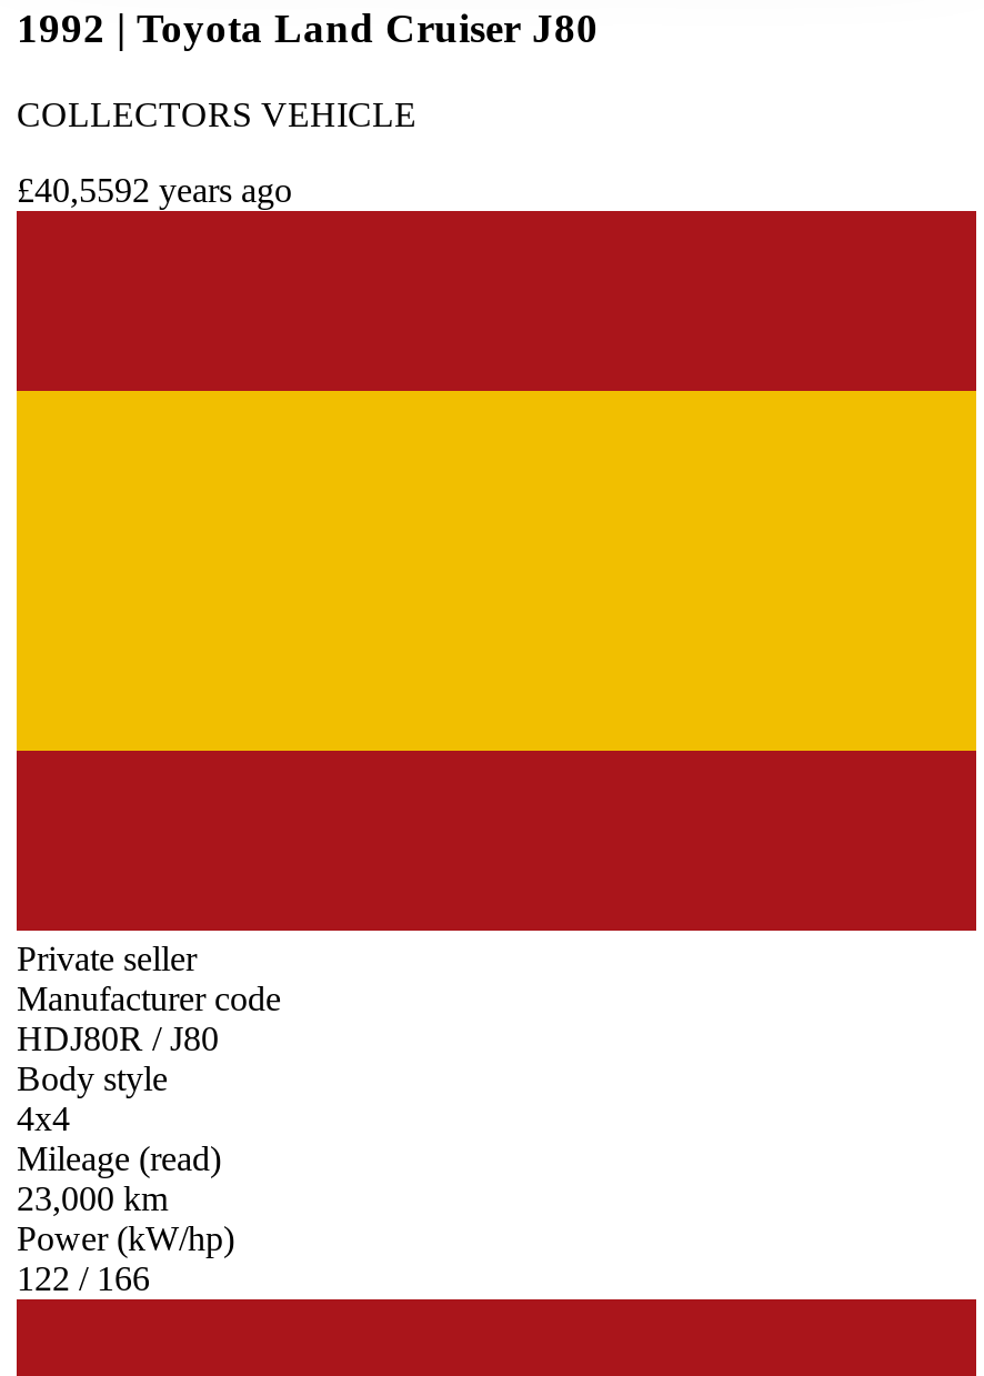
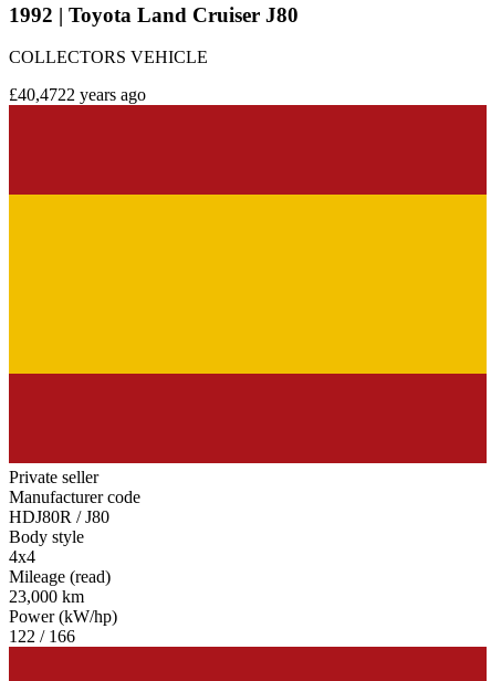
[17,171,292,209] £40,5592 years ago -> [9,85,146,104] £40,4722 years ago

